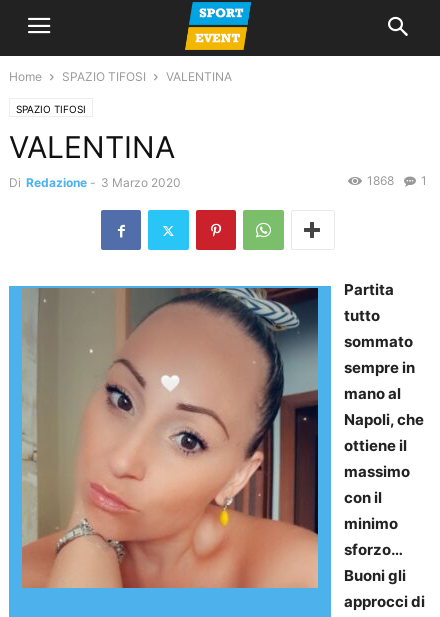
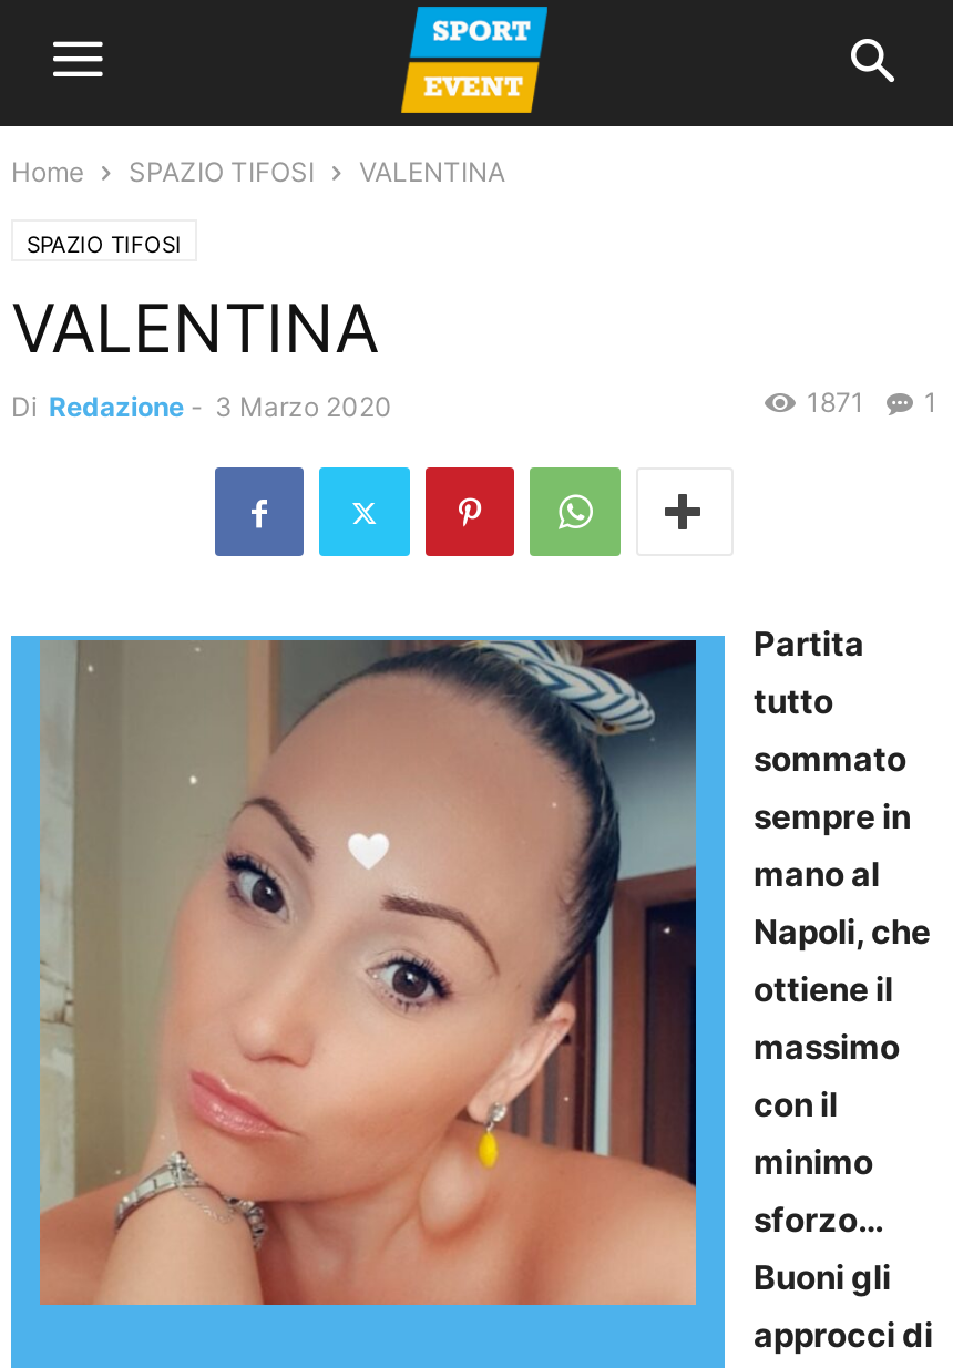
[367,173,427,188] 1868 1 -> [807,385,937,419] 1871 1

